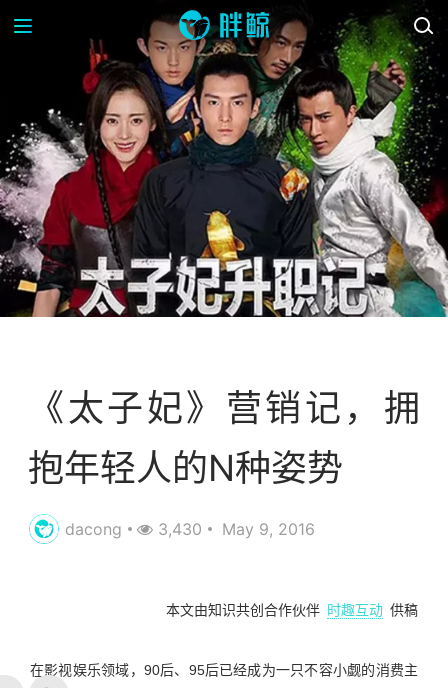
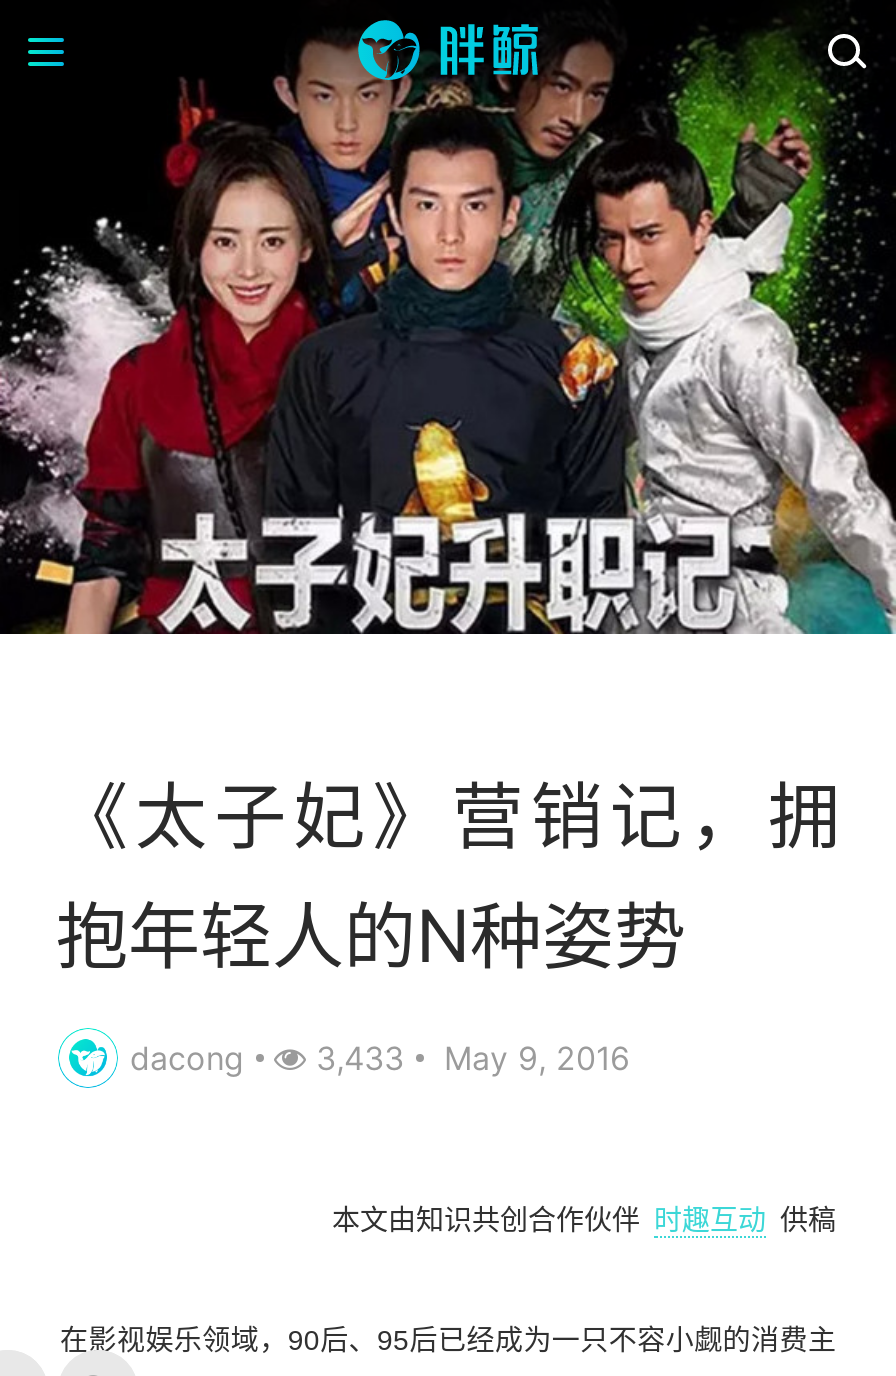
[65,519,315,539] dacong 3,430 May 9, 2016 -> [130,1039,630,1079] dacong 3,433 May 9, 2016

